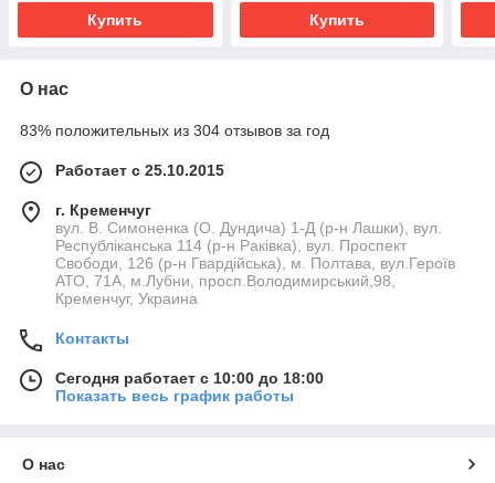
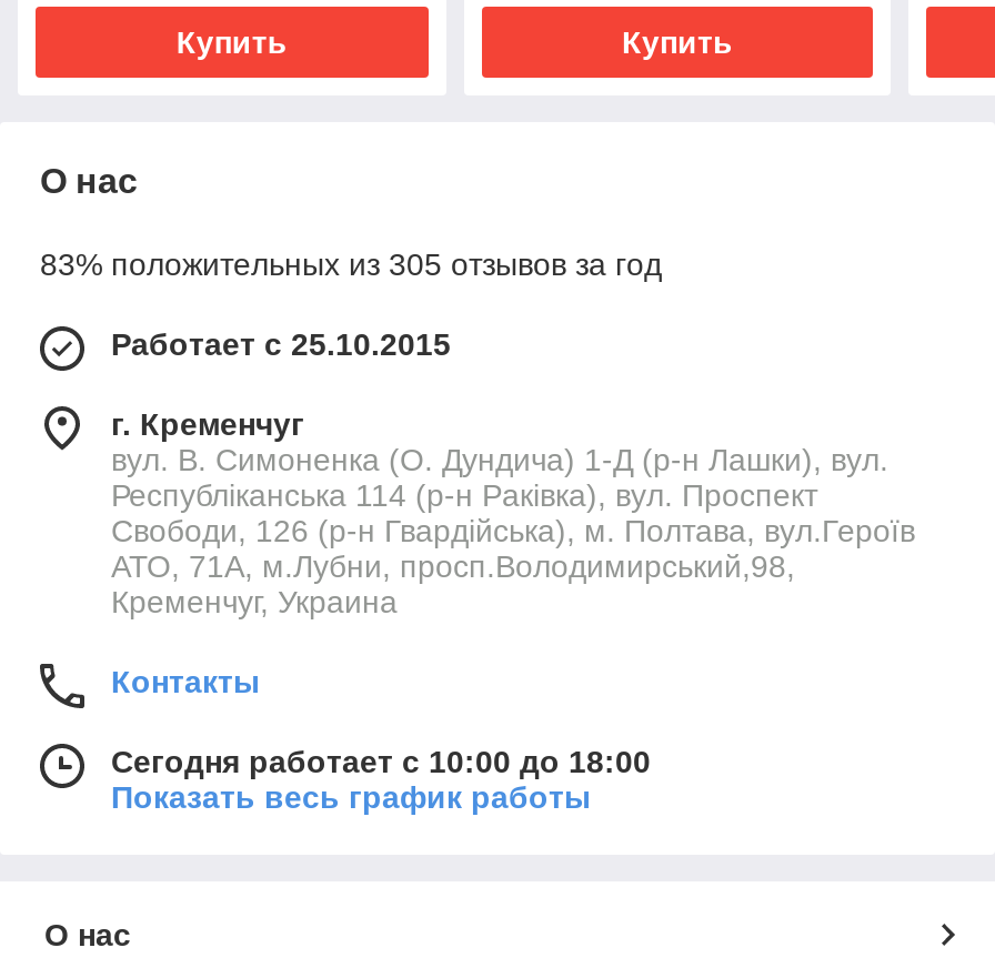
[20,121,329,139] 83% положительных из 304 отзывов за год -> [40,246,662,281] 83% положительных из 305 отзывов за год

